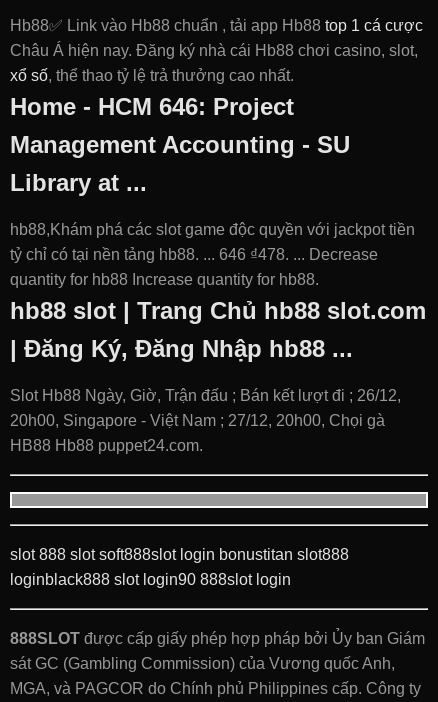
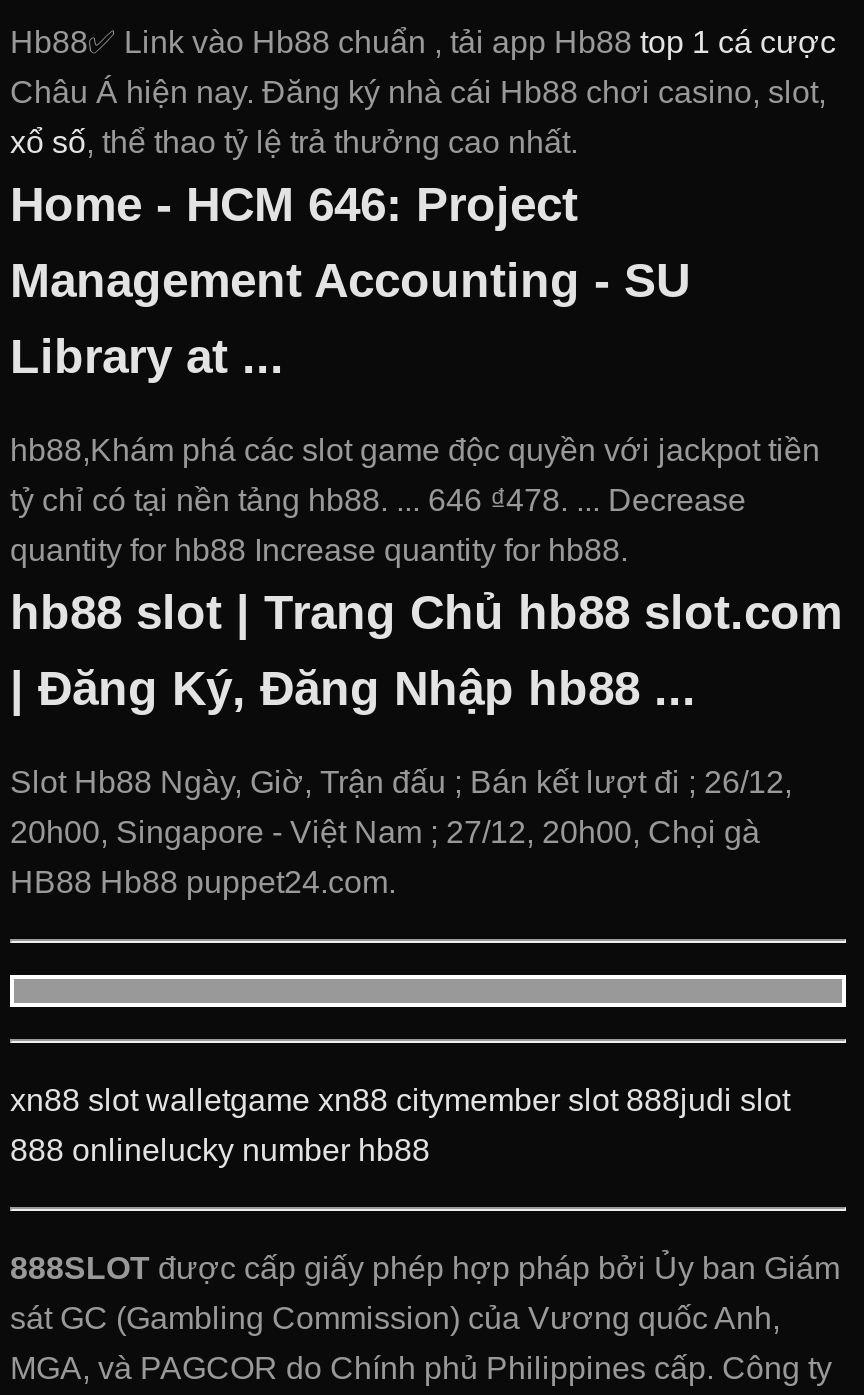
[10,546,349,563] slot 888 slot soft888slot login bonustitan slot888 -> [10,1083,790,1117] xn88 slot walletgame xn88 citymember slot 888judi slot
[10,571,291,588] loginblack888 slot login90 888slot login -> [10,1133,430,1167] 888 onlinelucky number hb88

